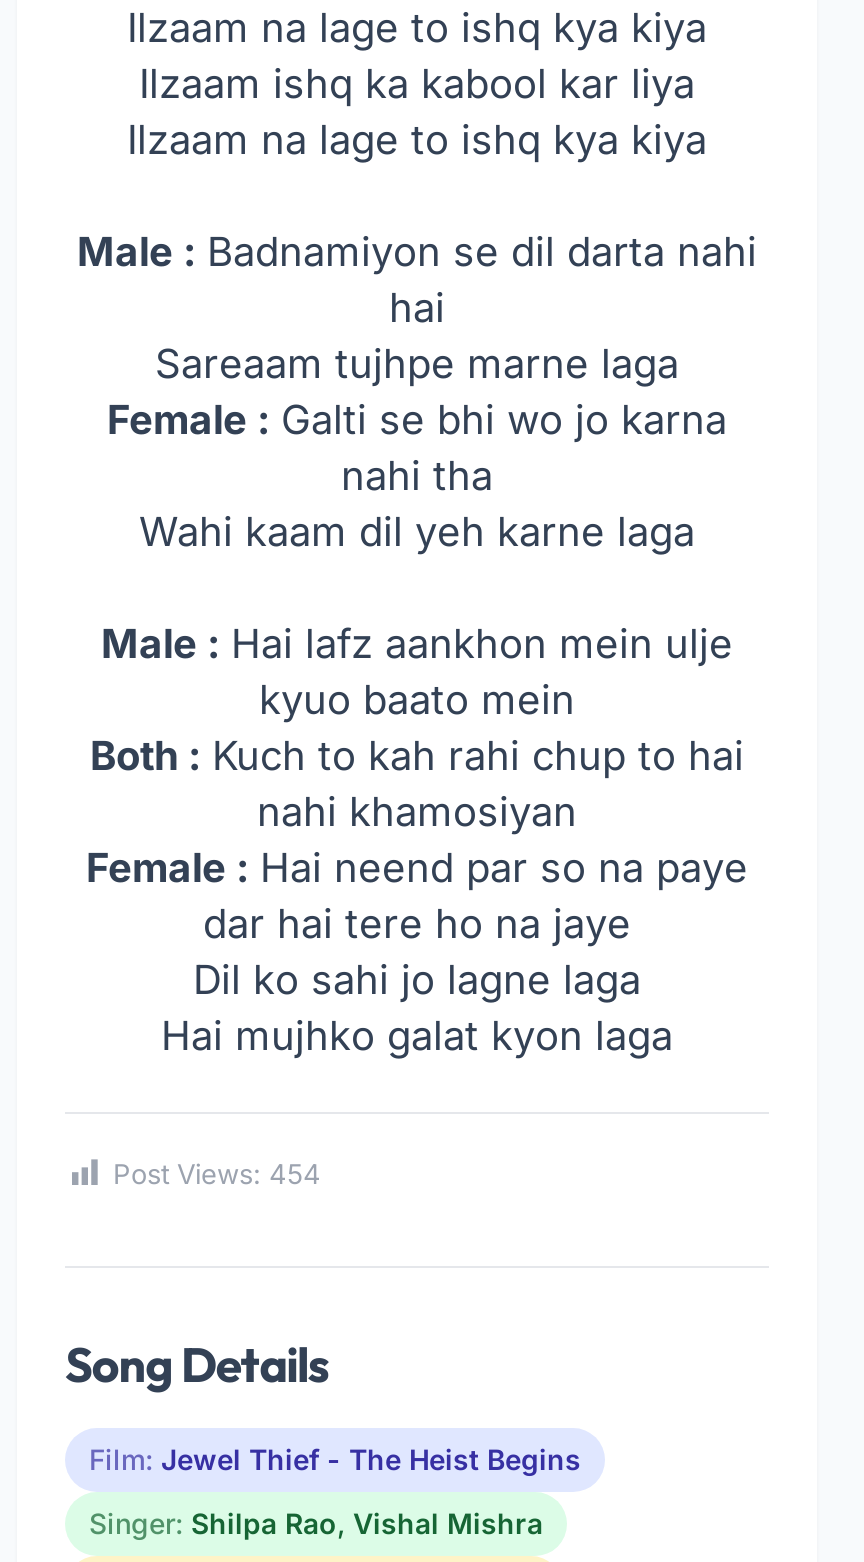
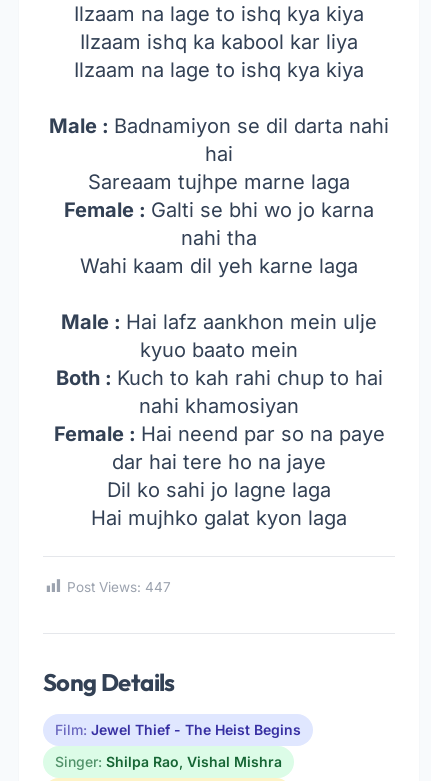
[113,1158,321,1190] Post Views: 454 -> [67,579,171,595] Post Views: 447

